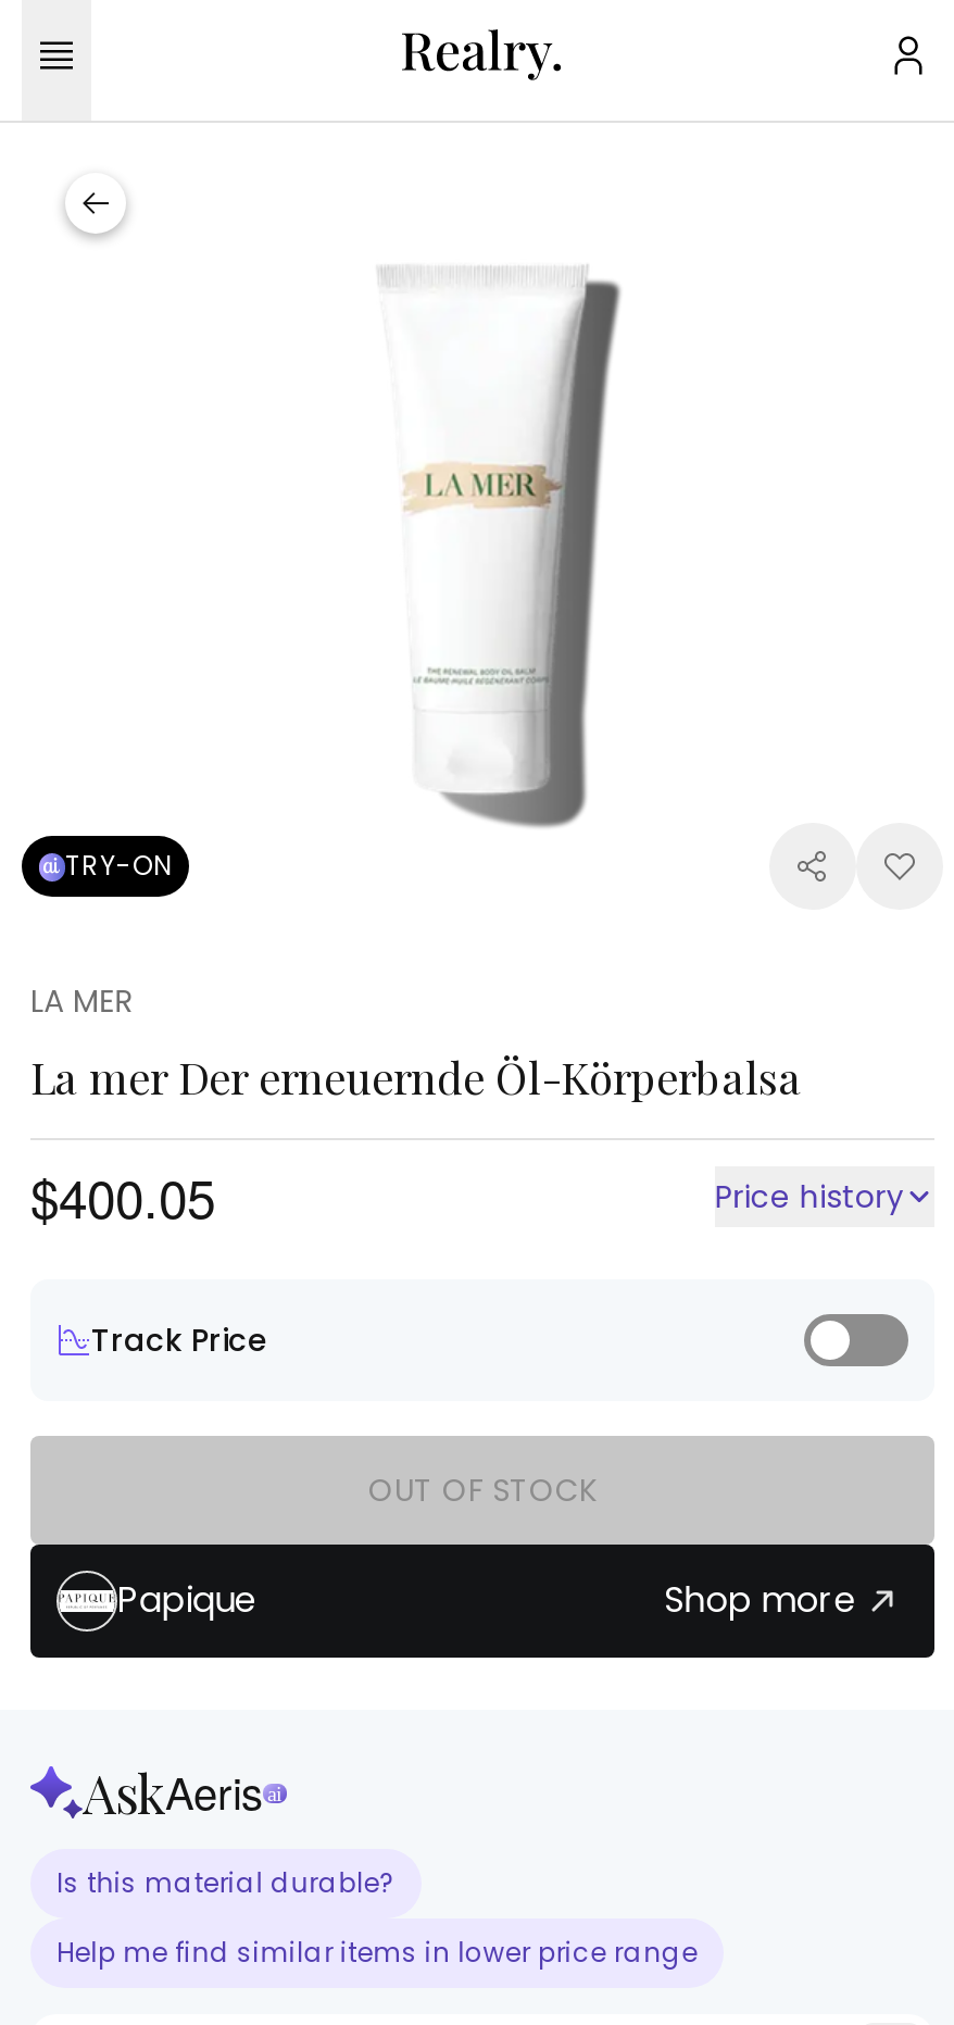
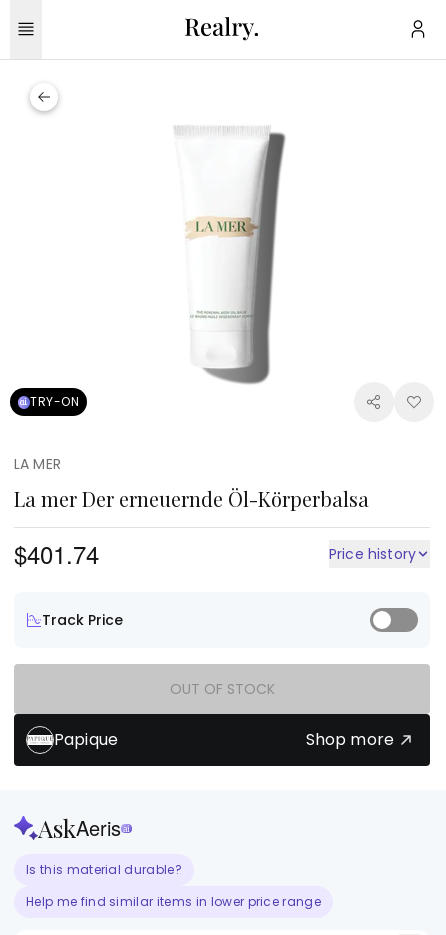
[30,1158,215,1234] $400.05 -> [14,536,99,571] $401.74

